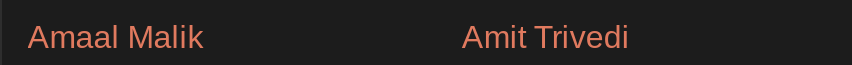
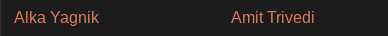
[28,21,204,55] Amaal Malik -> [14,9,99,26] Alka Yagnik

